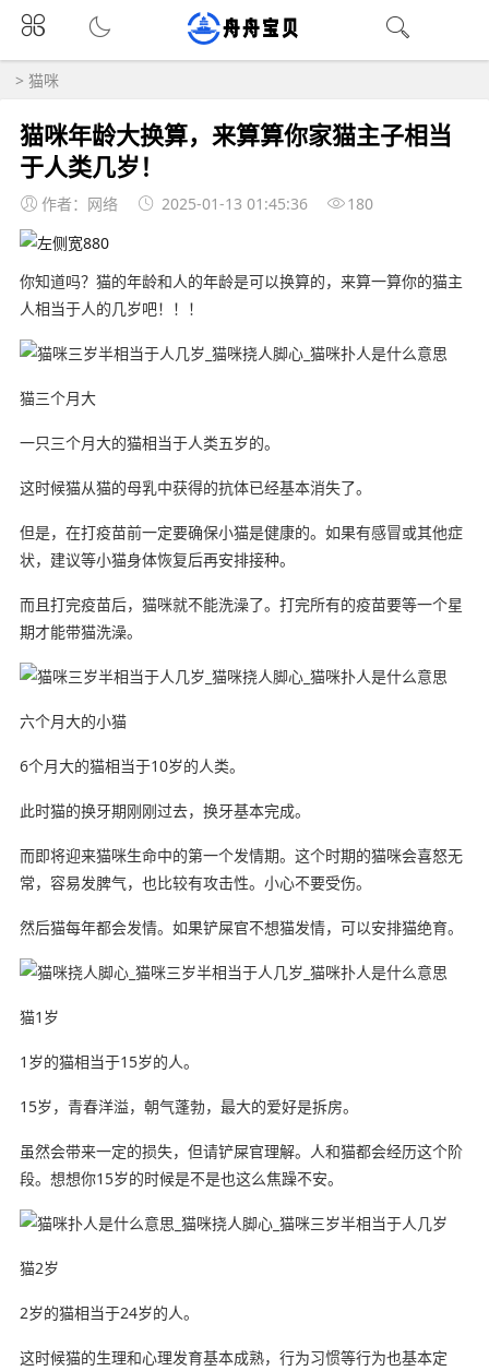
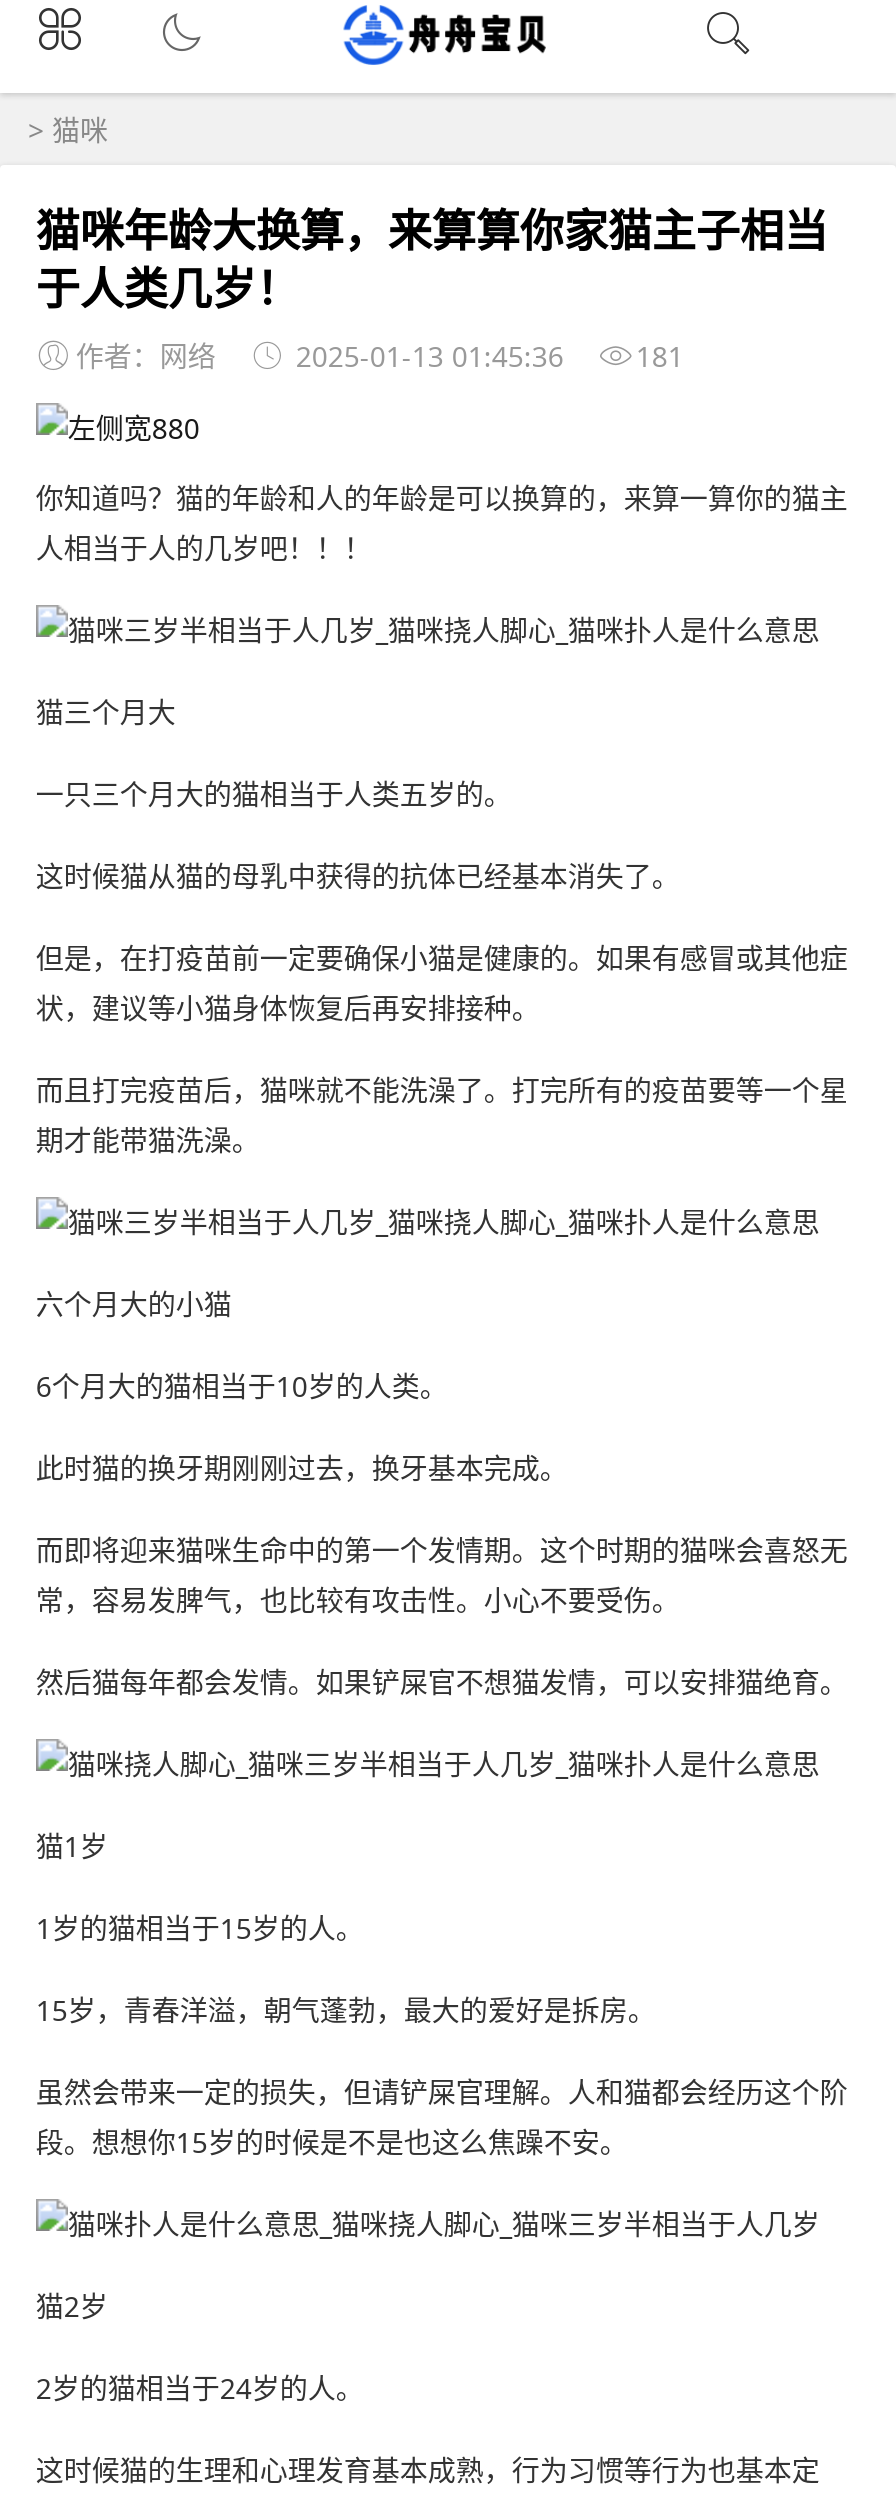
[41,193,373,214] 作者：网络 2025-01-13 01:45:36 180 -> [76,337,684,375] 作者：网络 2025-01-13 01:45:36 181

